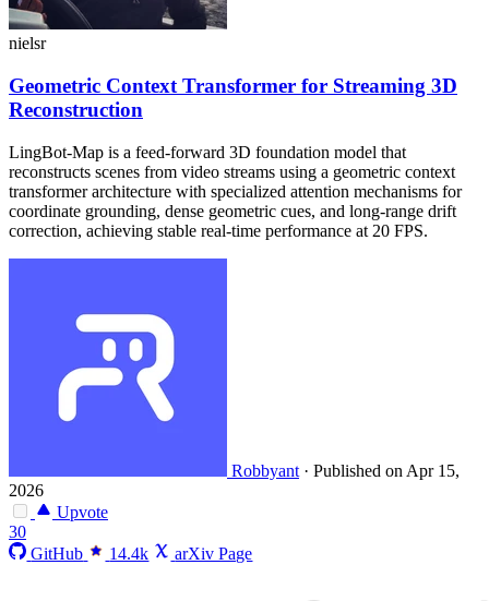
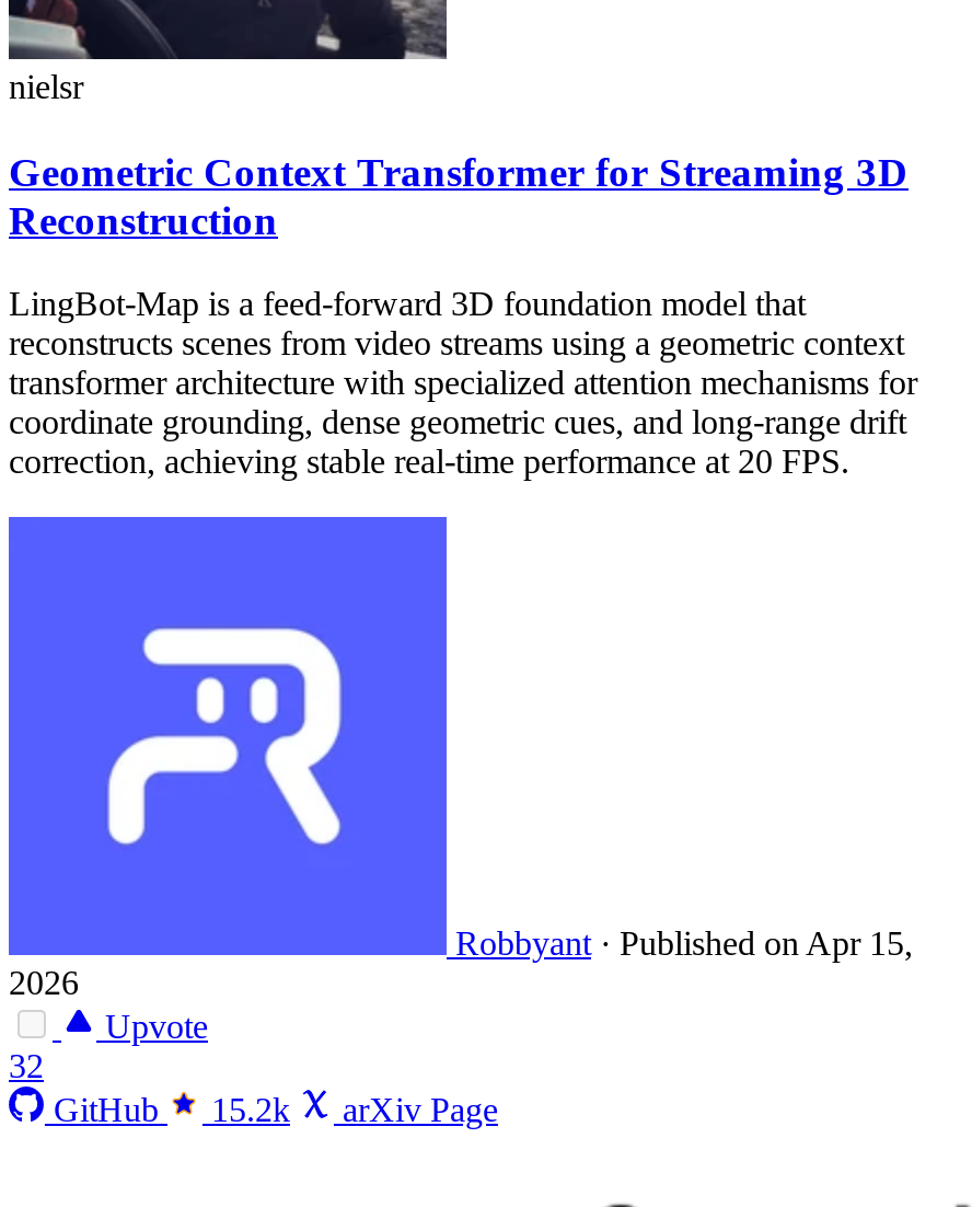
[9,522,26,540] 30 -> [9,1048,44,1085] 32
[31,544,253,562] GitHub 14.4k arXiv Page -> [54,1092,498,1129] GitHub 15.2k arXiv Page

